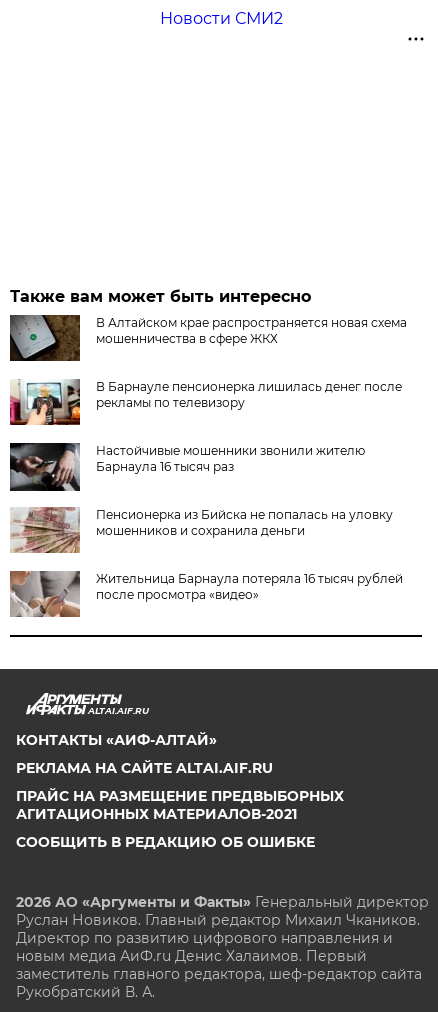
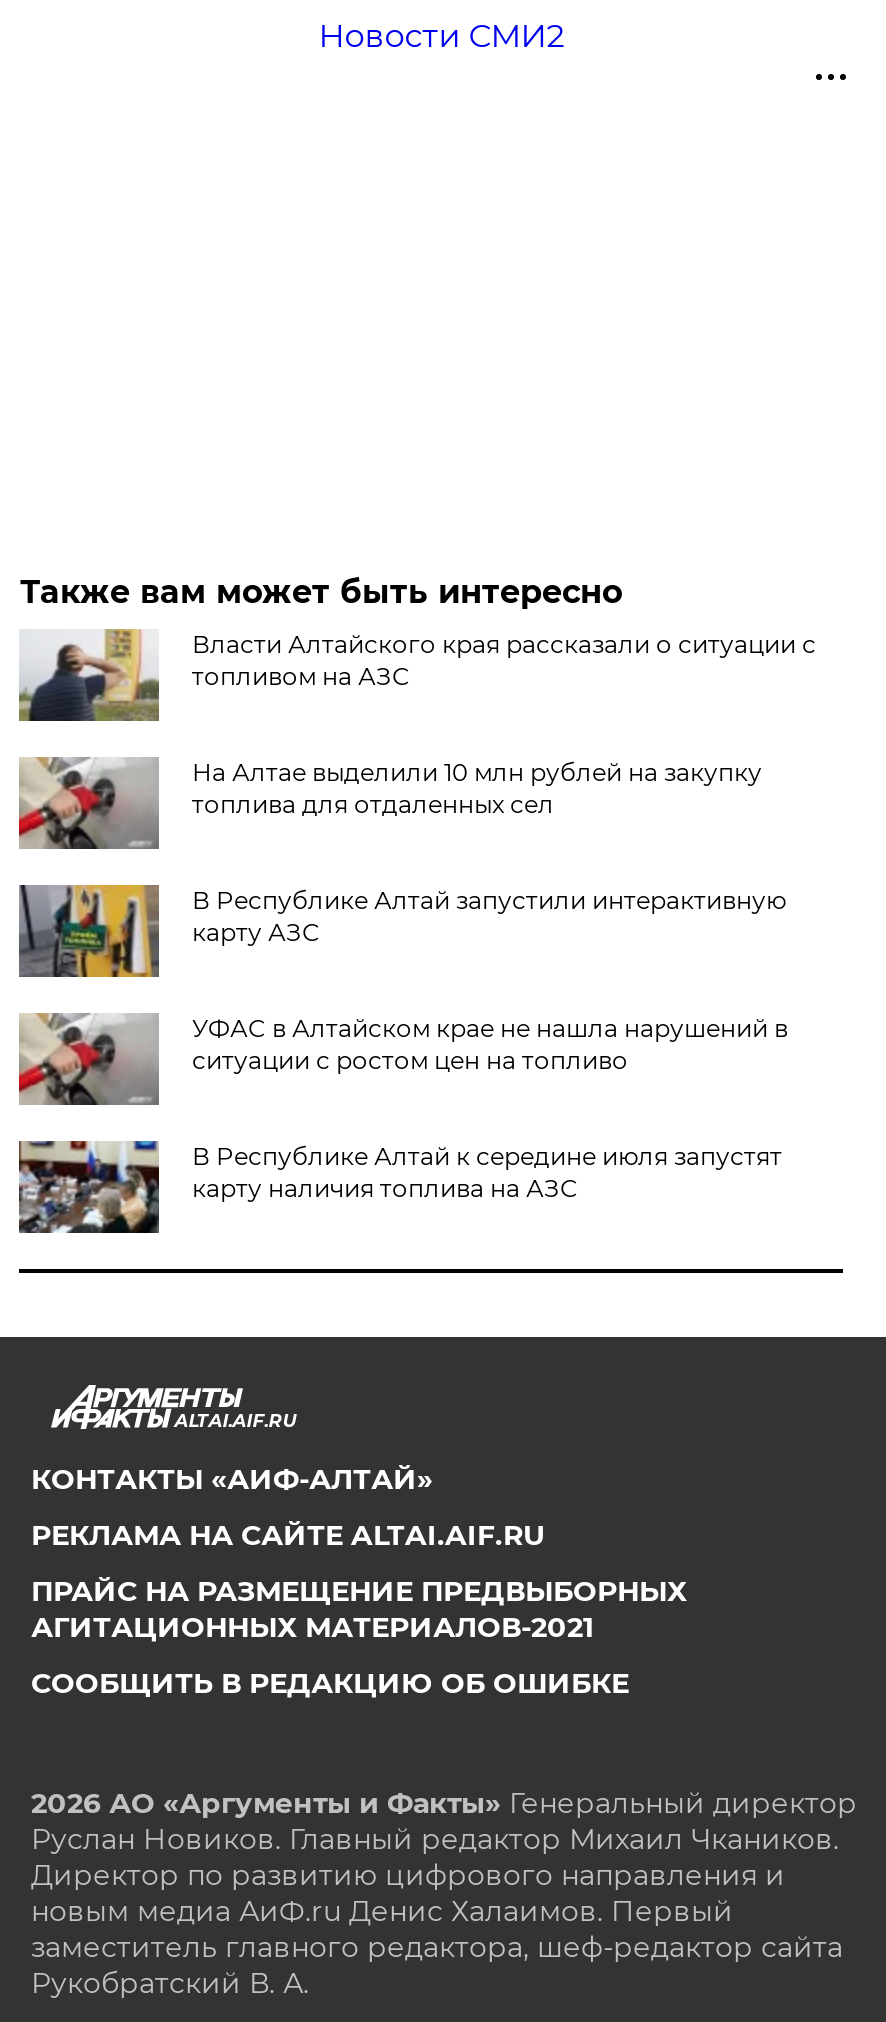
[9,314,407,362] [image] | В Алтайском крае распространяется новая схема | мошенничества в сфере ЖКХ -> [17,627,816,723] [image] | Власти Алтайского края рассказали о ситуации с | топливом на АЗС
[10,379,402,426] [image] | В Барнауле пенсионерка лишилась денег после | рекламы по телевизору -> [19,755,762,851] [image] | На Алтае выделили 10 млн рублей на закупку | топлива для отдаленных сел
[9,442,365,492] [image] | Настойчивые мошенники звонили жителю | Барнаула 16 тысяч раз -> [17,883,786,981] [image] | В Республике Алтай запустили интерактивную | карту АЗС
[10,507,393,554] [image] | Пенсионерка из Бийска не попалась на уловку | мошенников и сохранила деньги -> [17,1013,788,1107] [image] | УФАС в Алтайском крае не нашла нарушений в | ситуации с ростом цен на топливо
[9,570,403,618] [image] | Жительница Барнаула потеряла 16 тысяч рублей | после просмотра «видео» -> [17,1139,782,1235] [image] | В Республике Алтай к середине июля запустят | карту наличия топлива на АЗС

